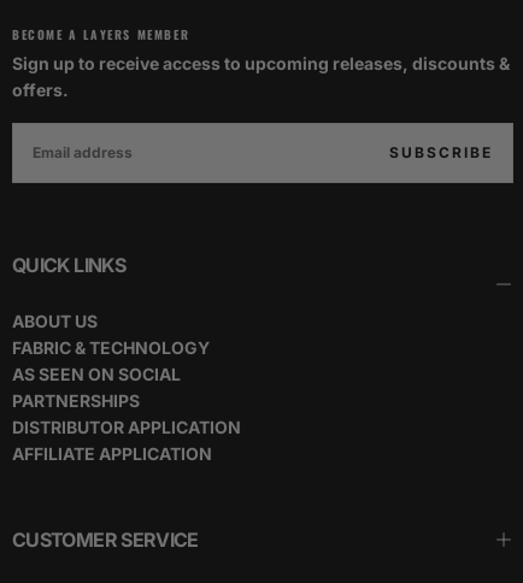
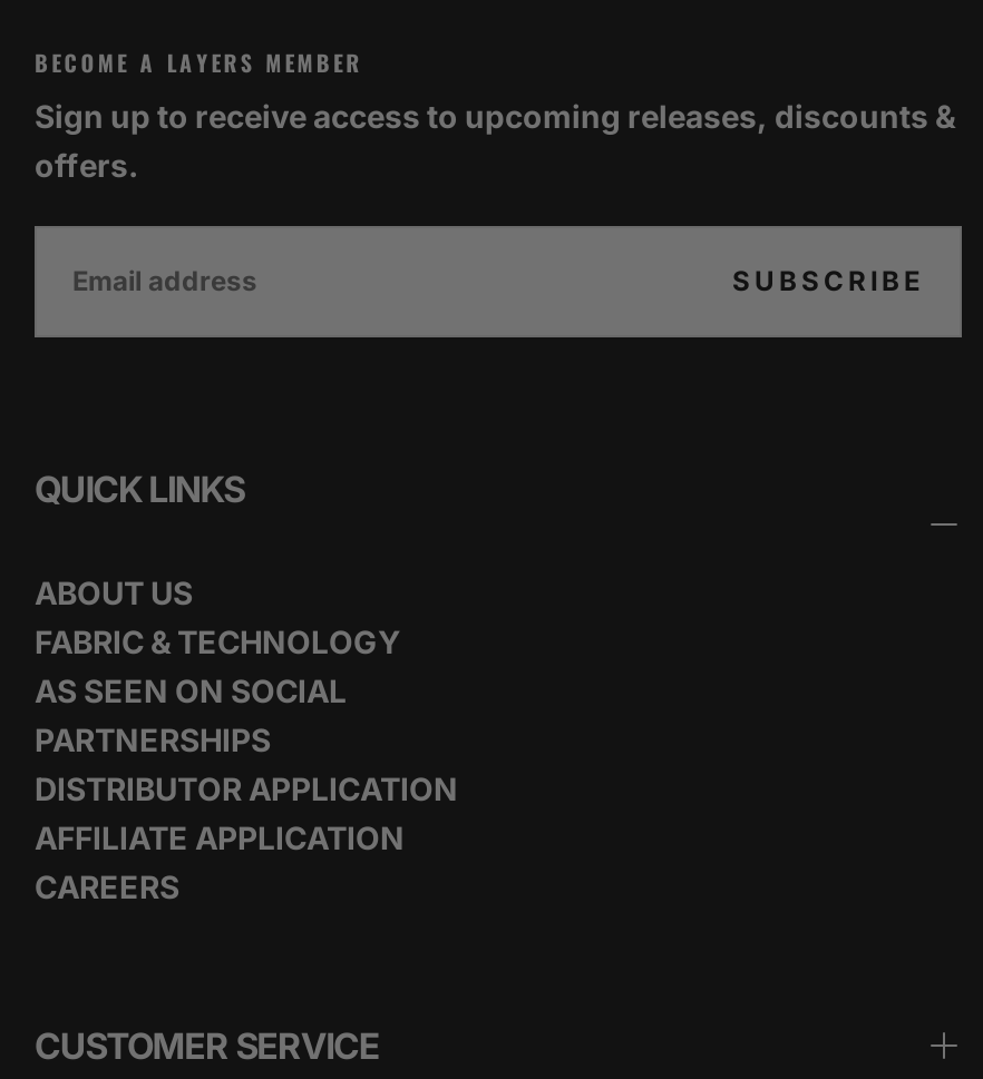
none -> [35,867,179,905] CAREERS

